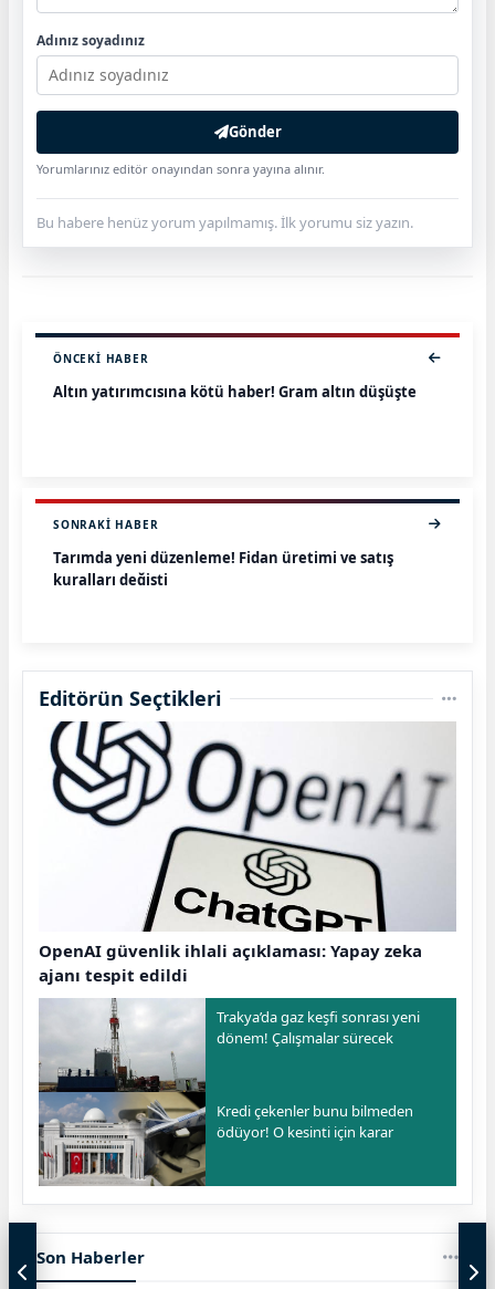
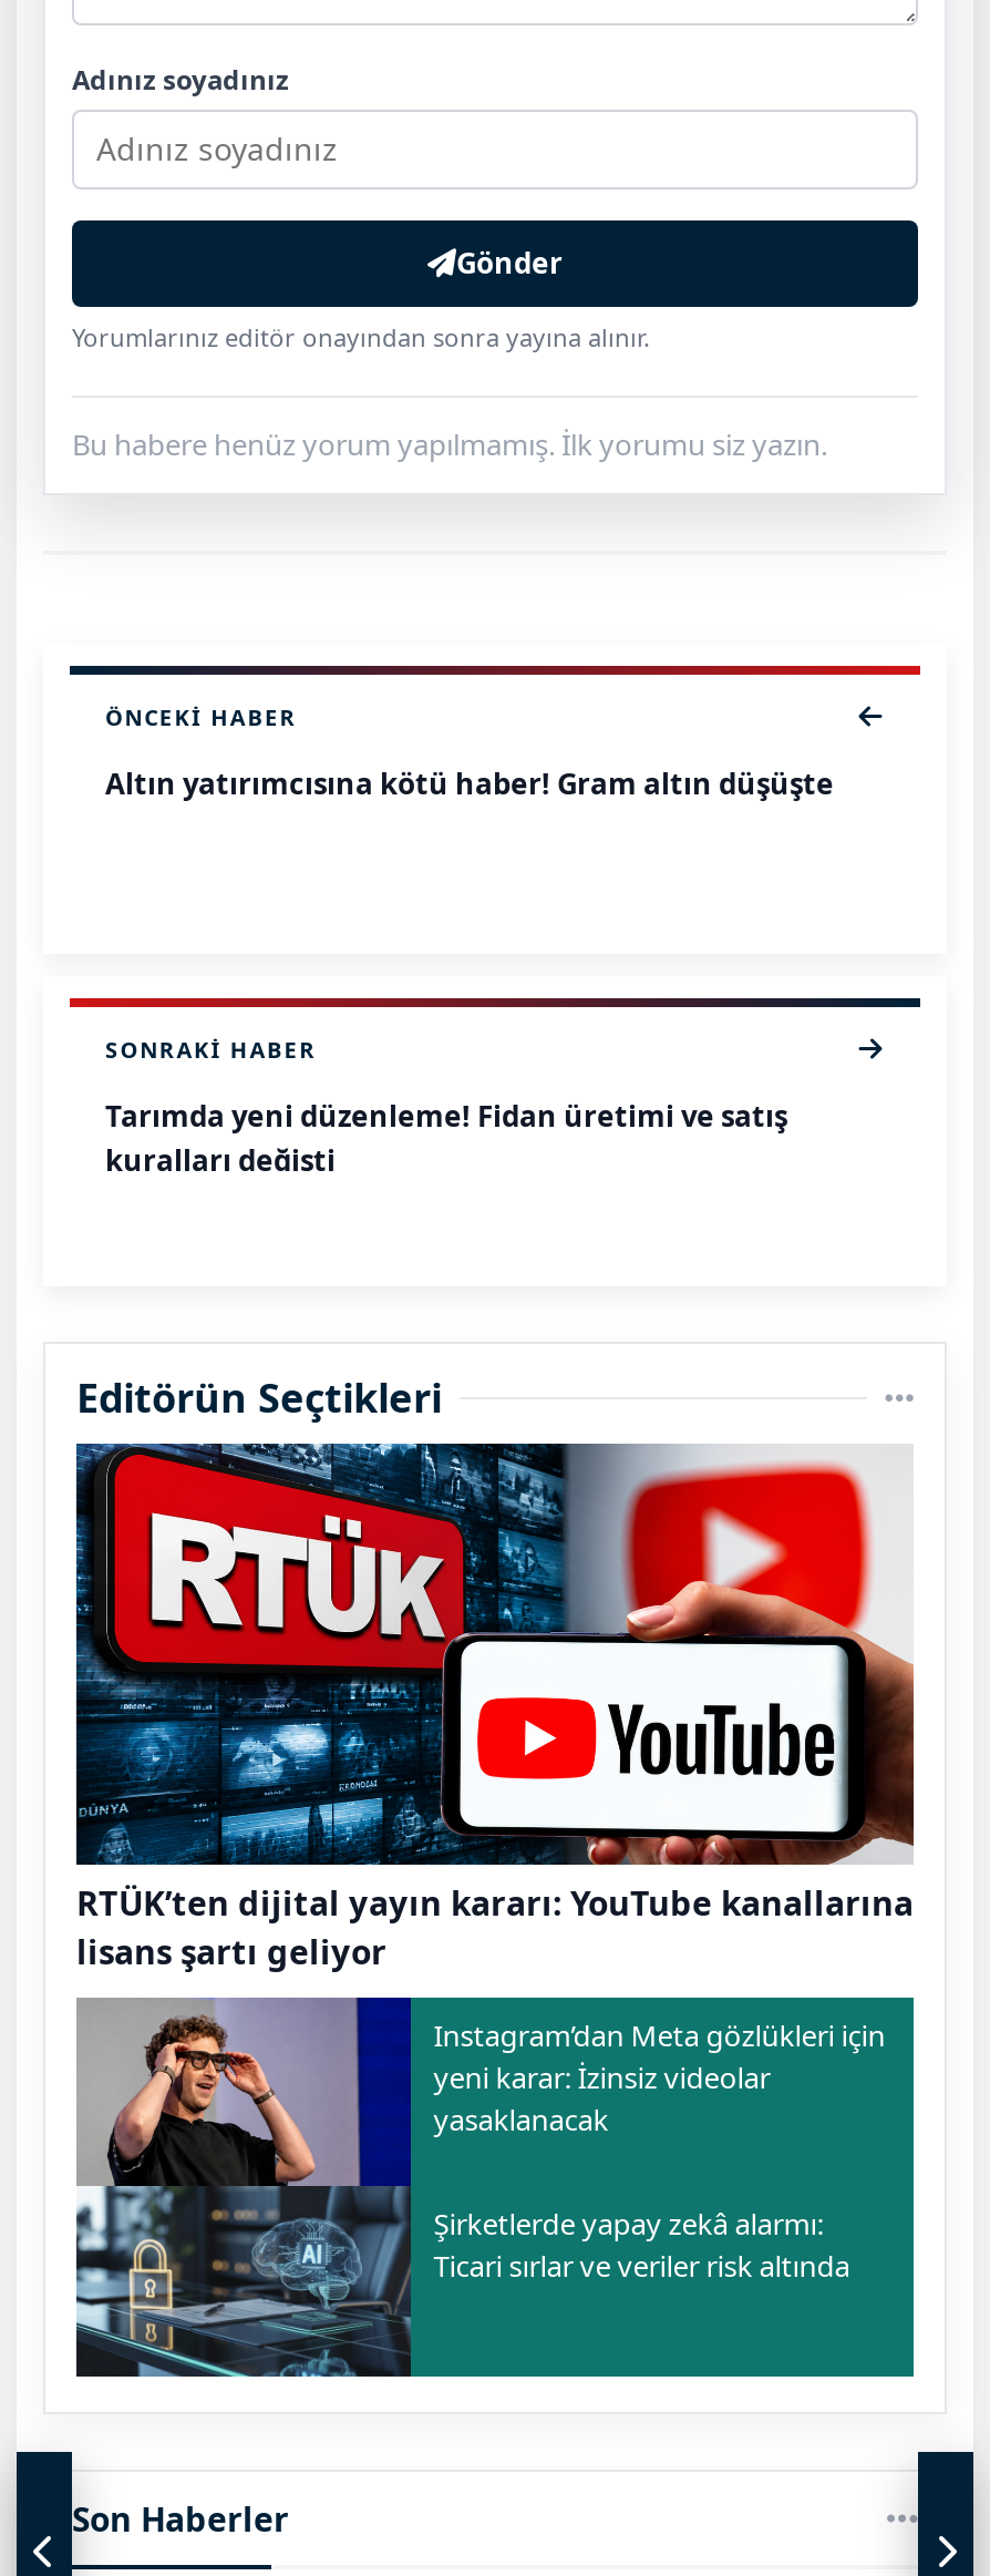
[39,720,456,986] [image] | OpenAI güvenlik ihlali açıklaması: Yapay zeka | ajanı tespit edildi -> [74,1441,916,1973] [image] | RTÜK’ten dijital yayın kararı: YouTube kanallarına | lisans şartı geliyor
[38,998,420,1186] [image] | Trakya’da gaz keşfi sonrası yeni | dönem! Çalışmalar sürecek -> [76,1995,885,2377] [image] | Instagram’dan Meta gözlükleri için | yeni karar: İzinsiz videolar | yasaklanacak
[217,1101,413,1142] Kredi çekenler bunu bilmeden | ödüyor! O kesinti için karar -> [433,2203,850,2285] Şirketlerde yapay zekâ alarmı: | Ticari sırlar ve veriler risk altında

